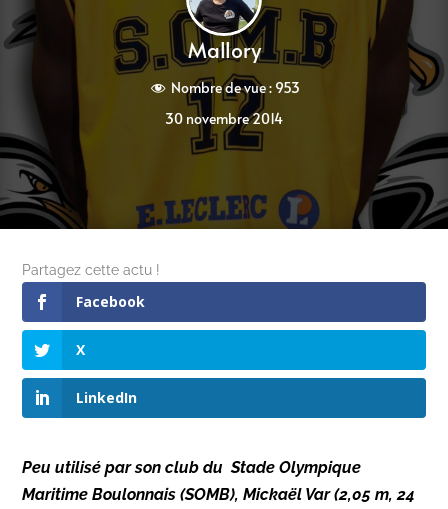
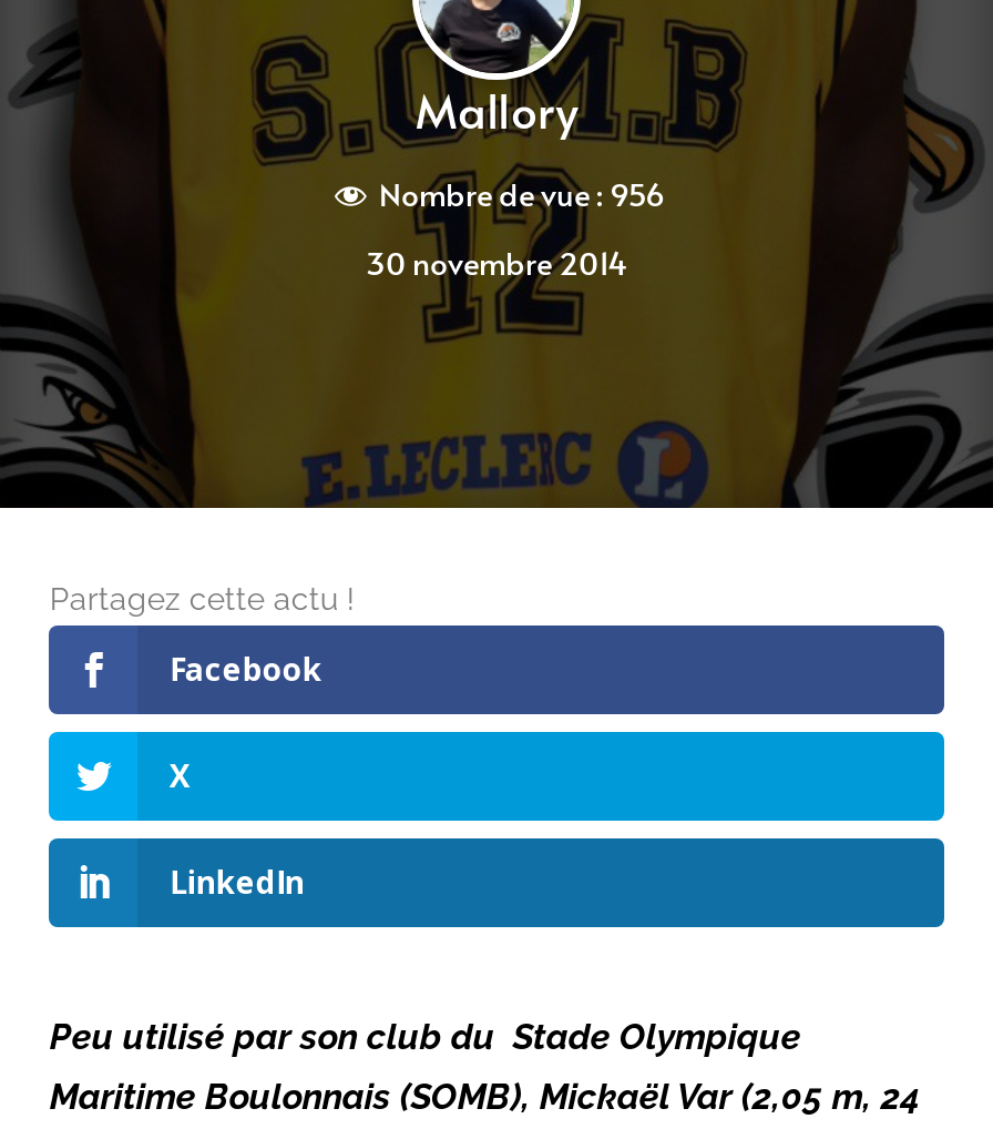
[171,78,300,97] Nombre de vue : 953 -> [379,173,665,215] Nombre de vue : 956

